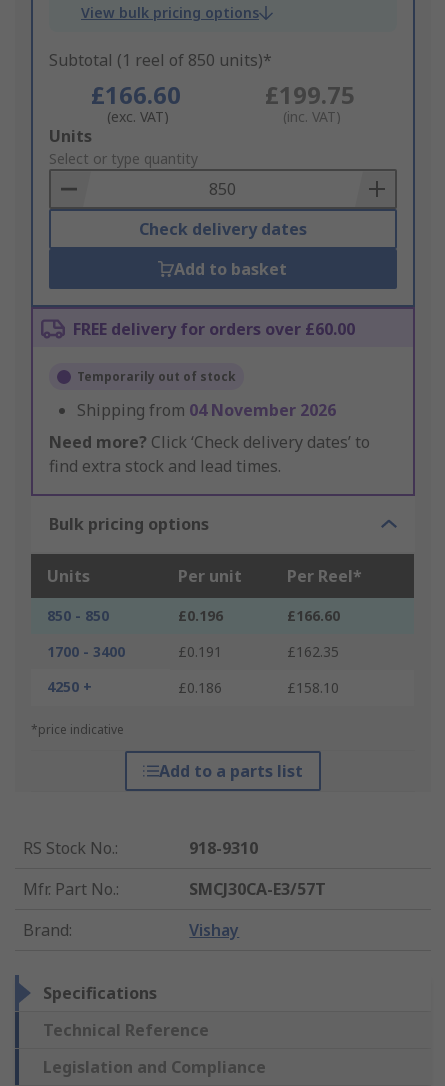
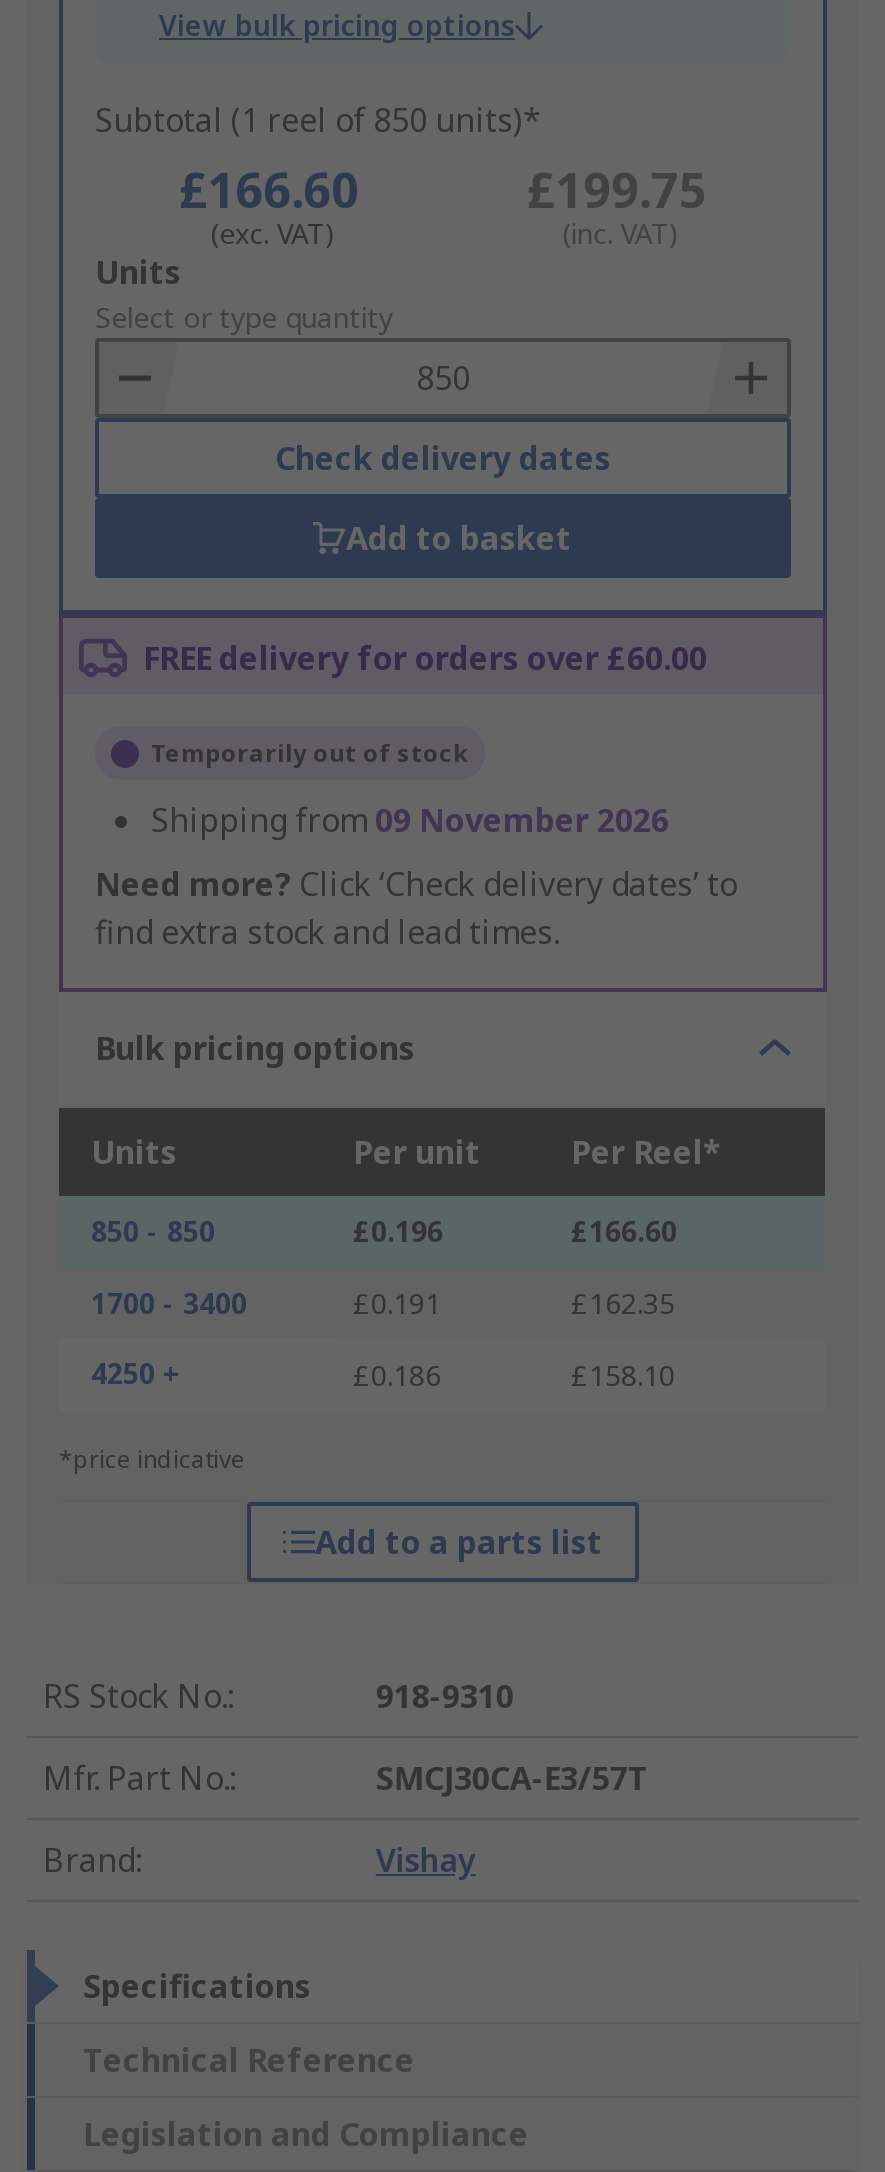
[77,399,336,421] Shipping from 04 November 2026 -> [151,799,669,843] Shipping from 09 November 2026

